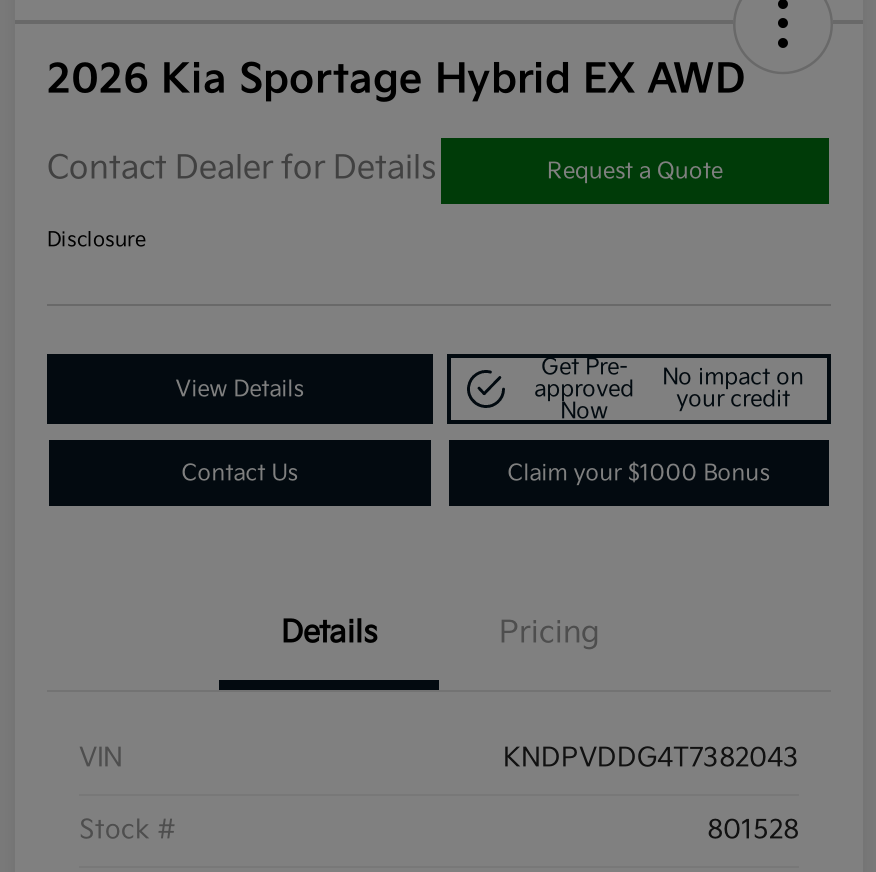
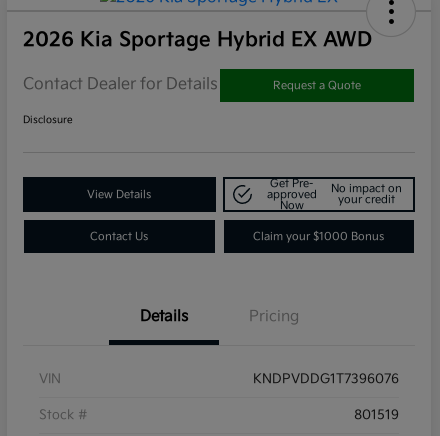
[503,742,799,774] KNDPVDDG4T7382043 -> [253,371,399,387] KNDPVDDG1T7396076
[707,814,799,846] 801528 -> [354,407,399,423] 801519

